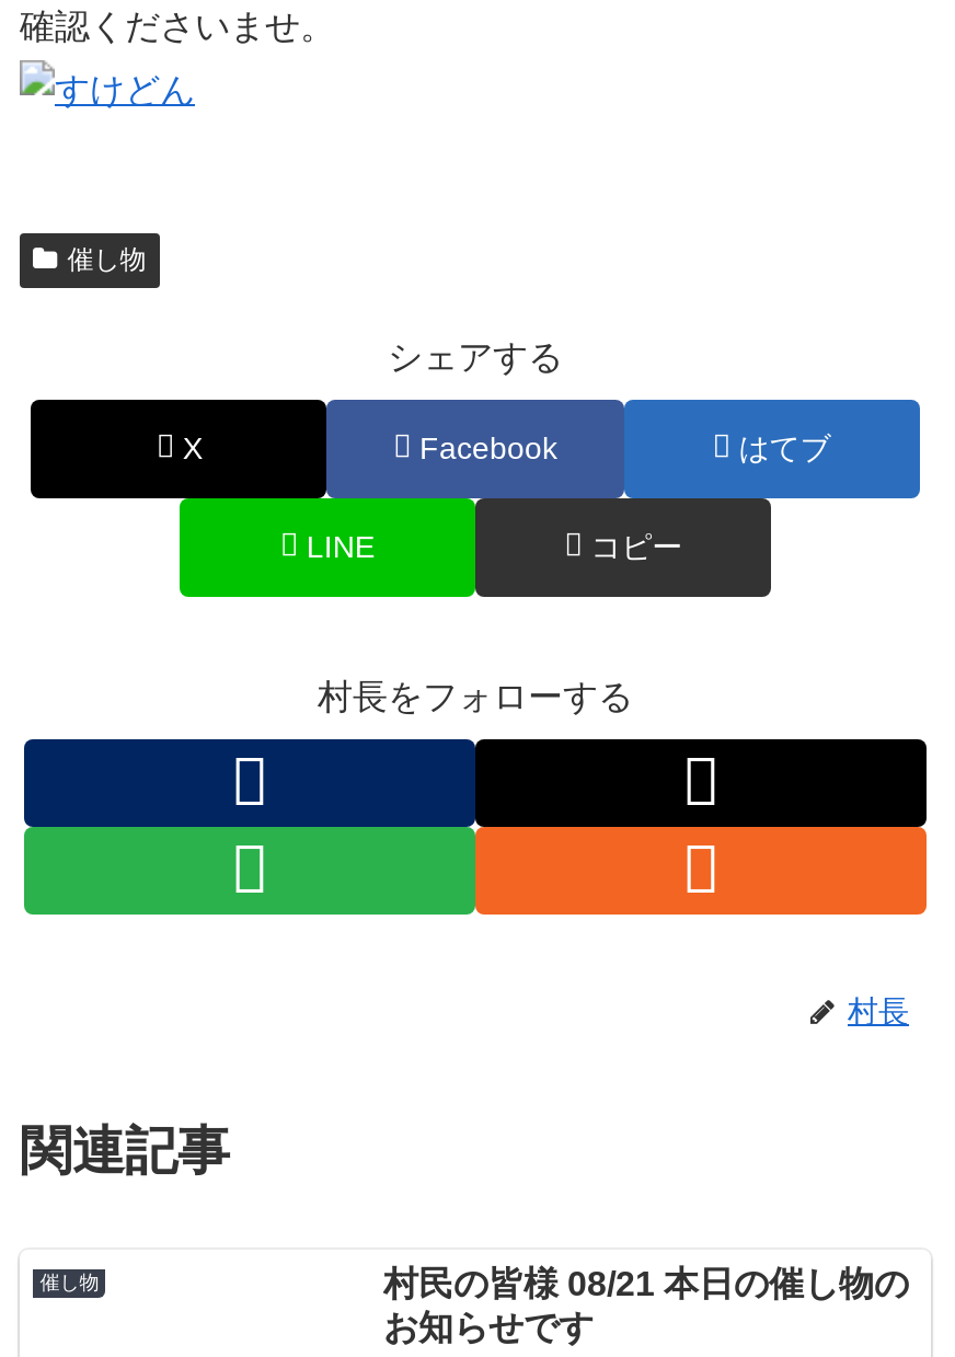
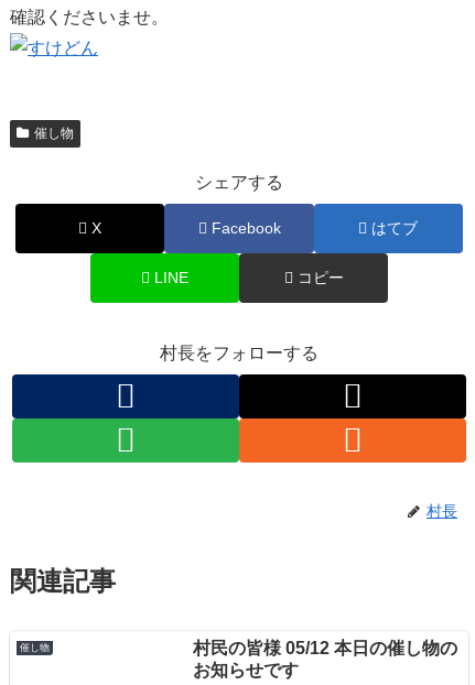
[383,1265,909,1302] 村民の皆様 08/21 本日の催し物の -> [193,639,457,657] 村民の皆様 05/12 本日の催し物の

